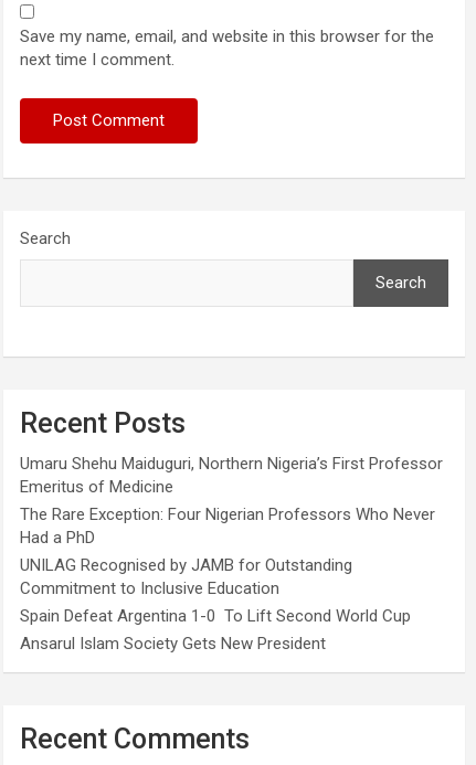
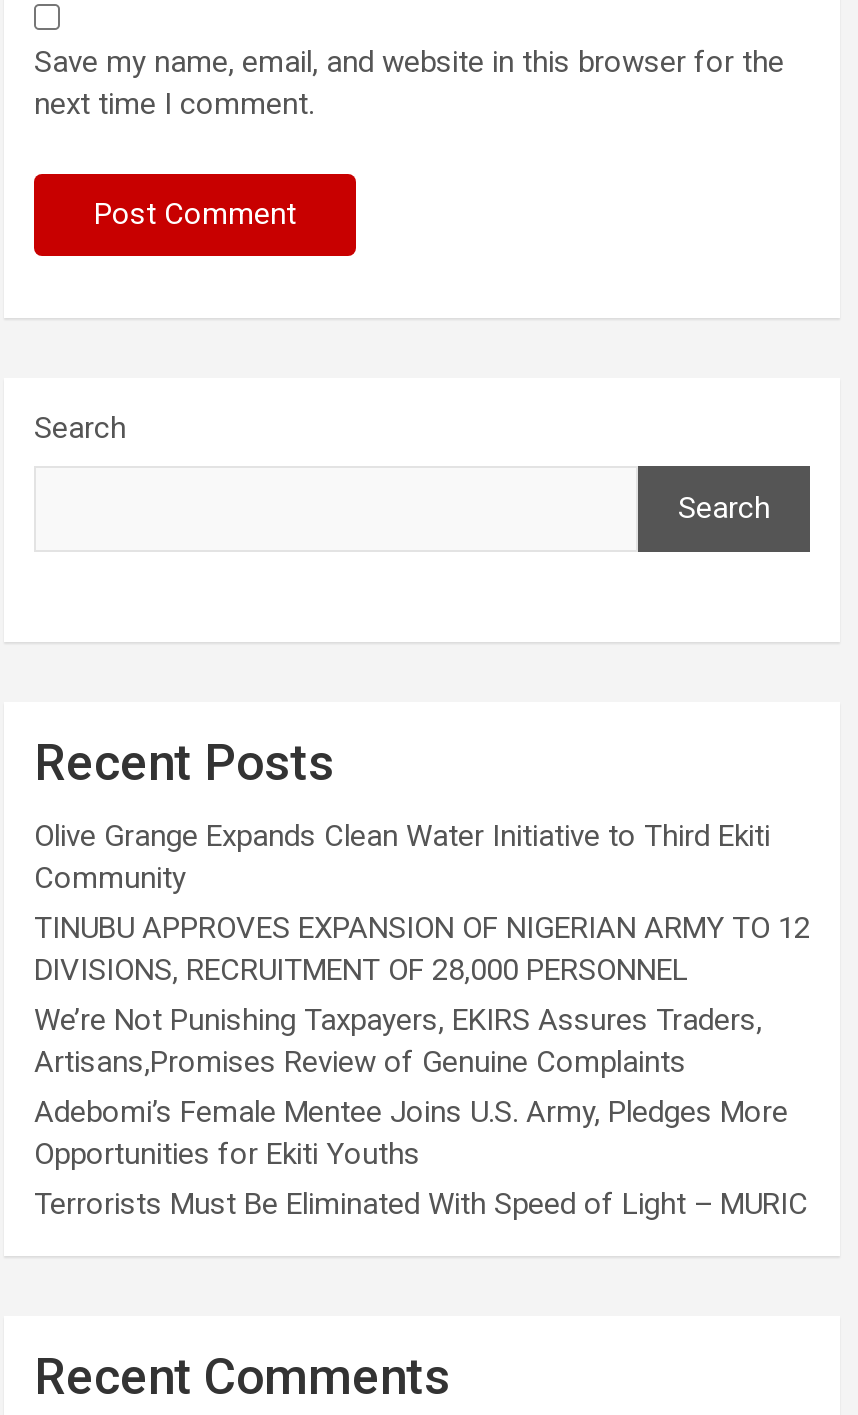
[20,454,443,654] Umaru Shehu Maiduguri, Northern Nigeria’s First Professor | Emeritus of Medicine | The Rare Exception: Four Nigerian Professors Who Never | Had a PhD | UNILAG Recognised by JAMB for Outstanding | Commitment to Inclusive Education | Spain Defeat Argentina 1-0 To Lift Second World Cup | Ansarul Islam Society Gets New President -> [34,818,810,1222] Olive Grange Expands Clean Water Initiative to Third Ekiti | Community | TINUBU APPROVES EXPANSION OF NIGERIAN ARMY TO 12 | DIVISIONS, RECRUITMENT OF 28,000 PERSONNEL | We’re Not Punishing Taxpayers, EKIRS Assures Traders, | Artisans,Promises Review of Genuine Complaints | Adebomi’s Female Mentee Joins U.S. Army, Pledges More | Opportunities for Ekiti Youths | Terrorists Must Be Eliminated With Speed of Light – MURIC

